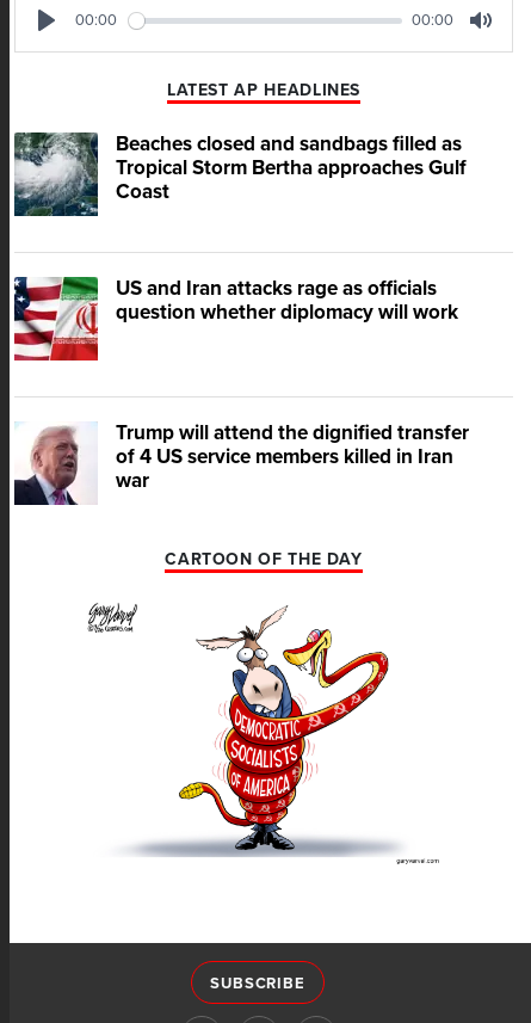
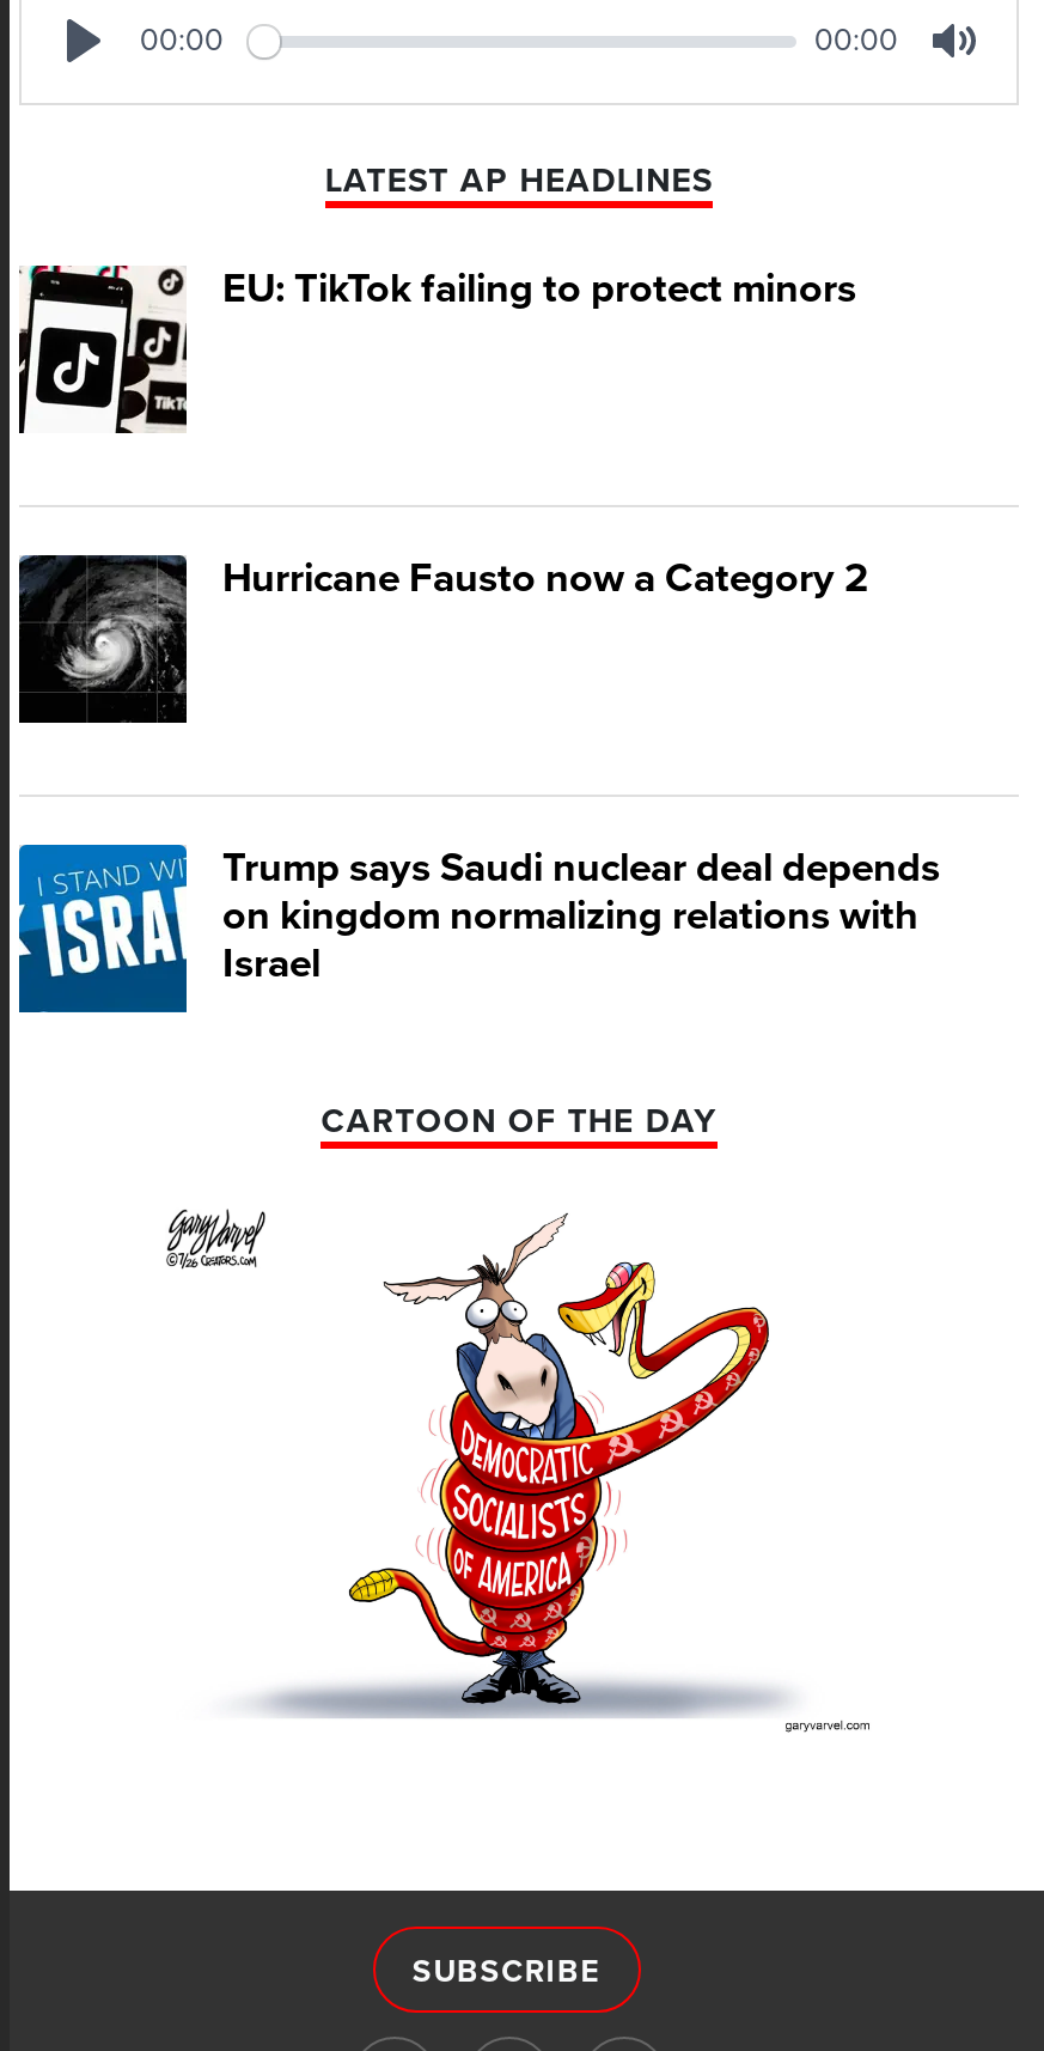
[13,131,467,217] [image] | Beaches closed and sandbags filled as | Tropical Storm Bertha approaches Gulf | Coast -> [17,263,856,433] [image] | EU: TikTok failing to protect minors
[13,276,458,362] [image] | US and Iran attacks rage as officials | question whether diplomacy will work -> [17,553,868,725] [image] | Hurricane Fausto now a Category 2
[13,420,469,506] [image] | Trump will attend the dignified transfer | of 4 US service members killed in Iran | war -> [17,842,940,1015] [image] | Trump says Saudi nuclear deal depends | on kingdom normalizing relations with | Israel

